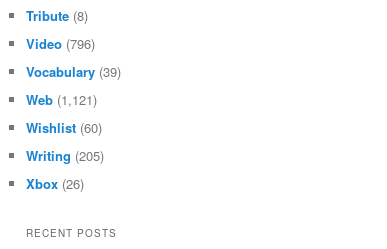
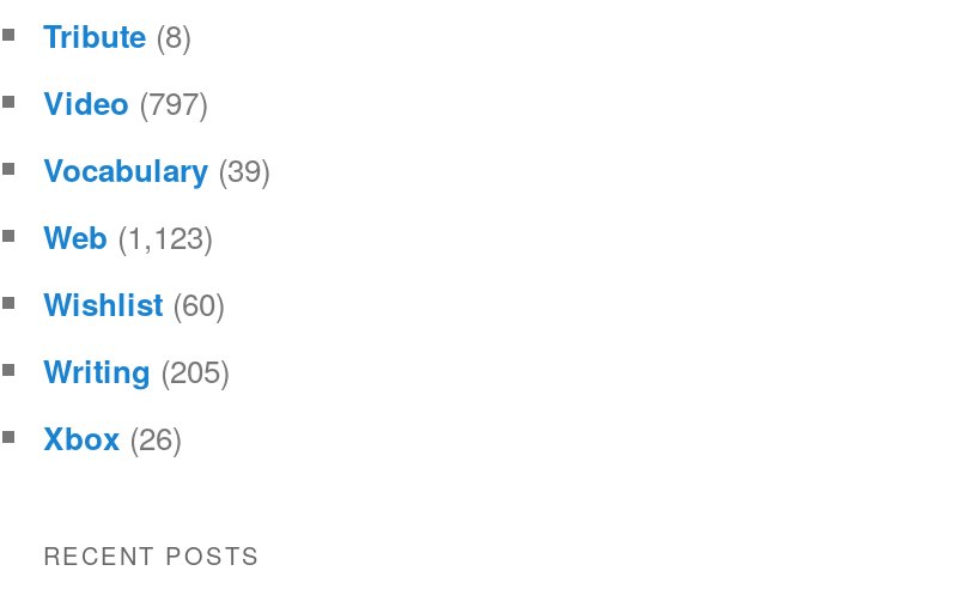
[26,34,95,53] Video (796) -> [43,78,208,124] Video (797)
[26,90,97,109] Web (1,121) -> [43,212,213,258] Web (1,123)

